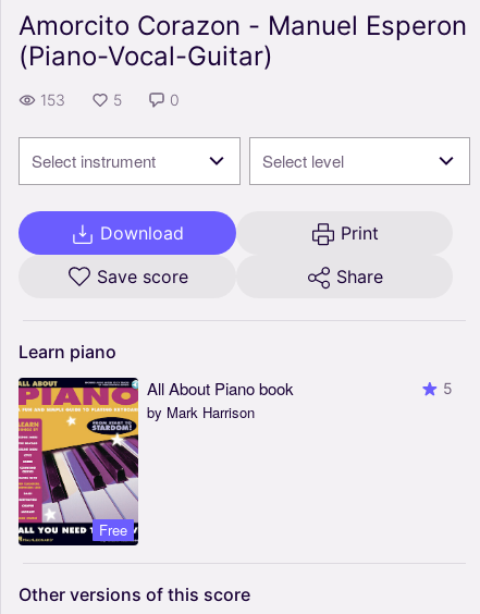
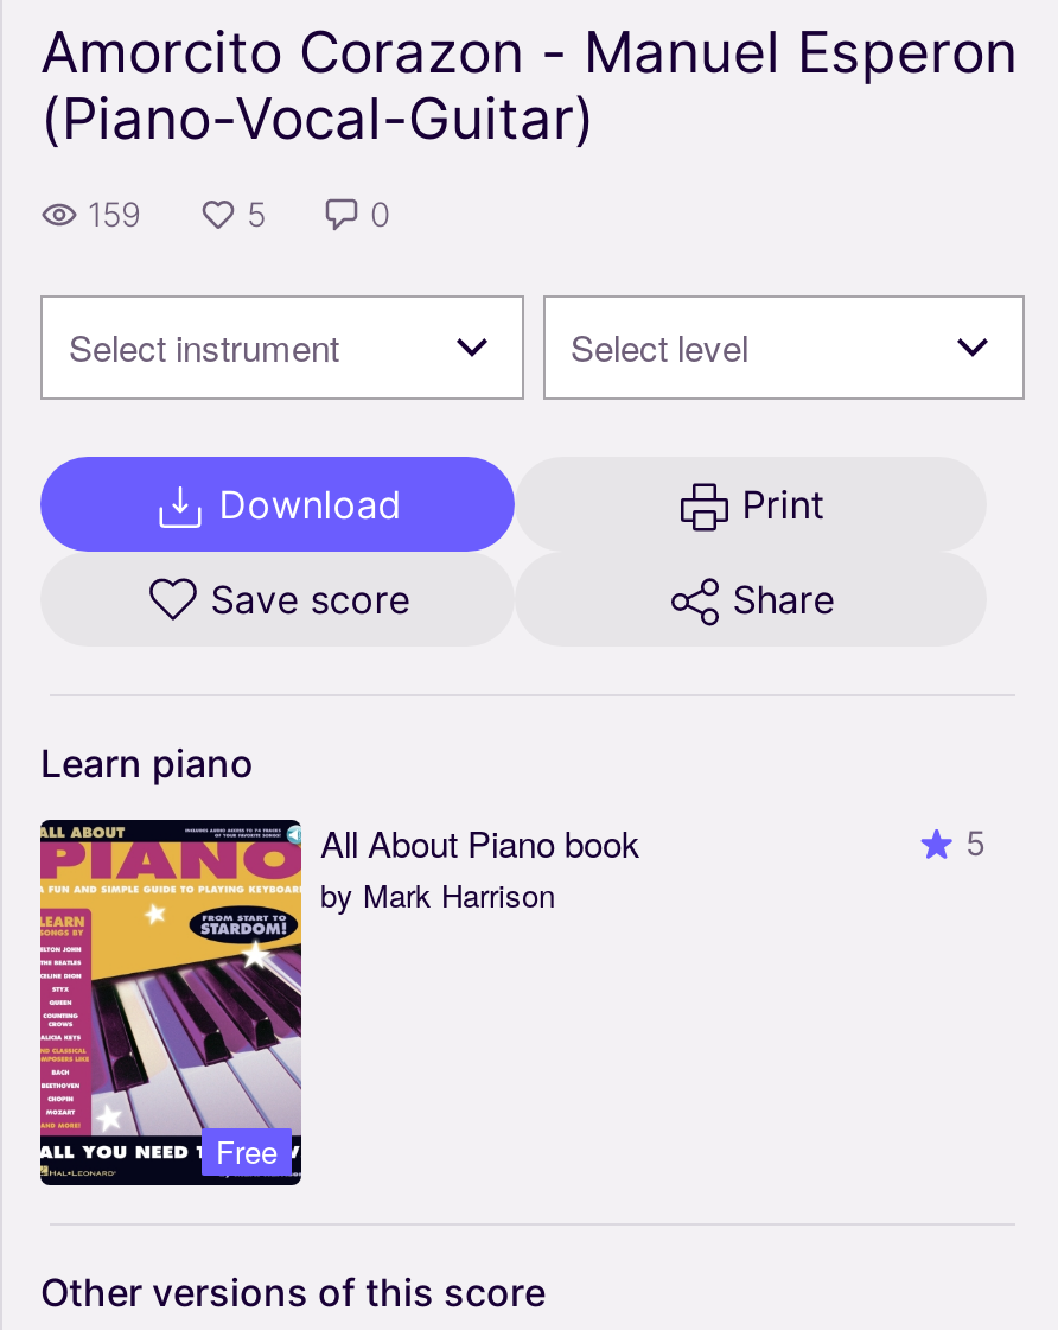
[40,90,65,108] 153 -> [88,192,142,233] 159

